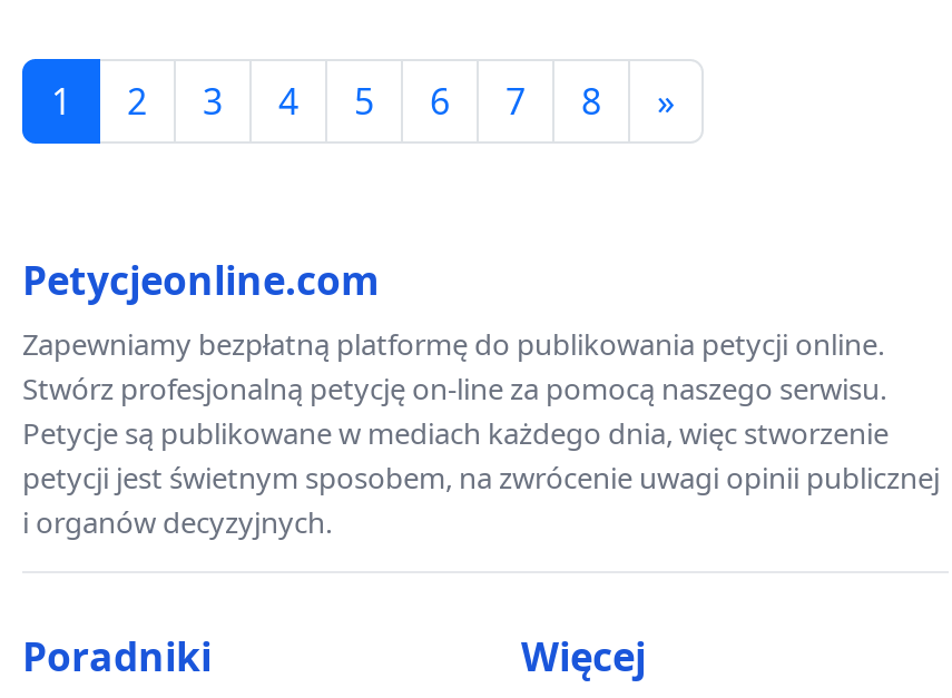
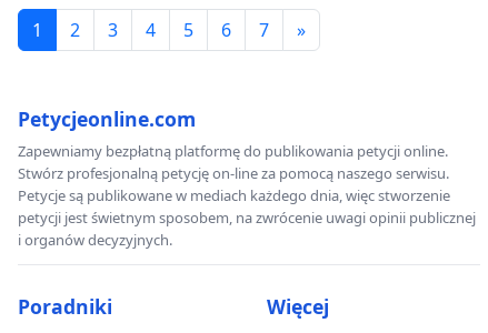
[581,78,601,127] 8 -> none

